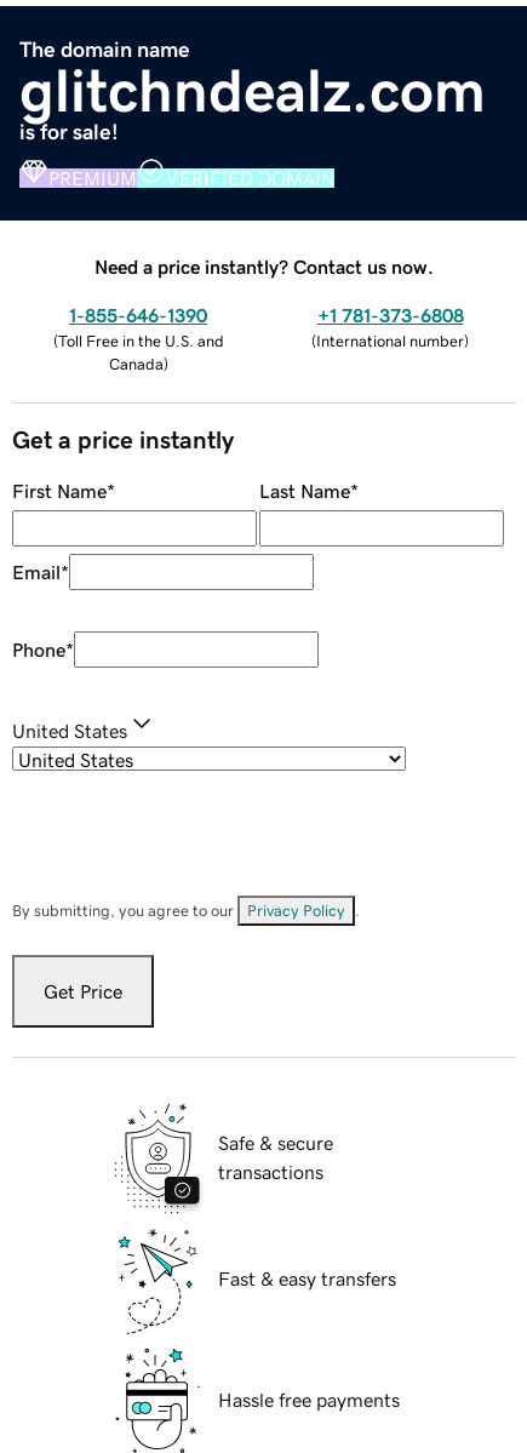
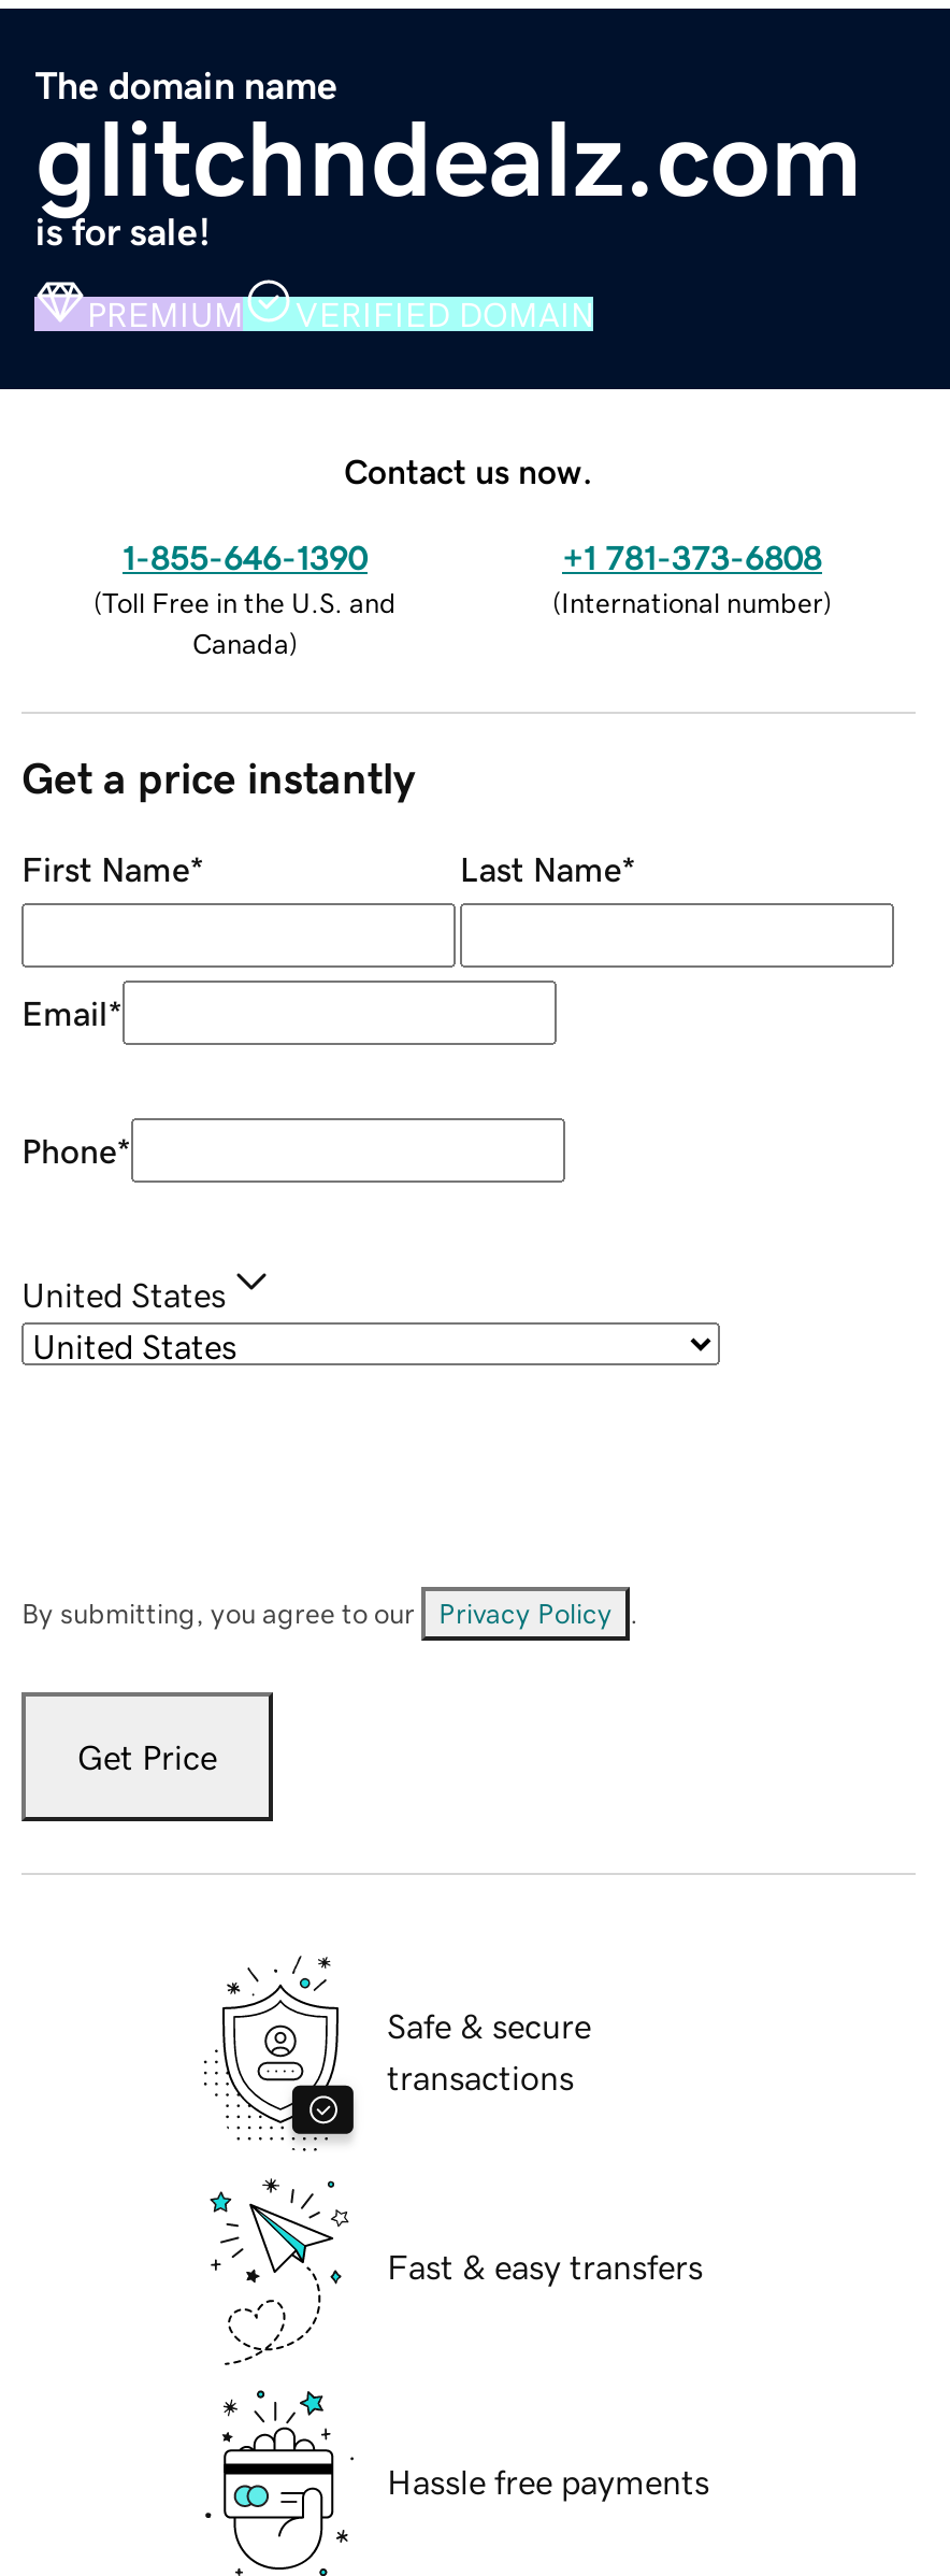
[94,256,434,276] Need a price instantly? Contact us now. -> [344,453,593,487] Contact us now.

